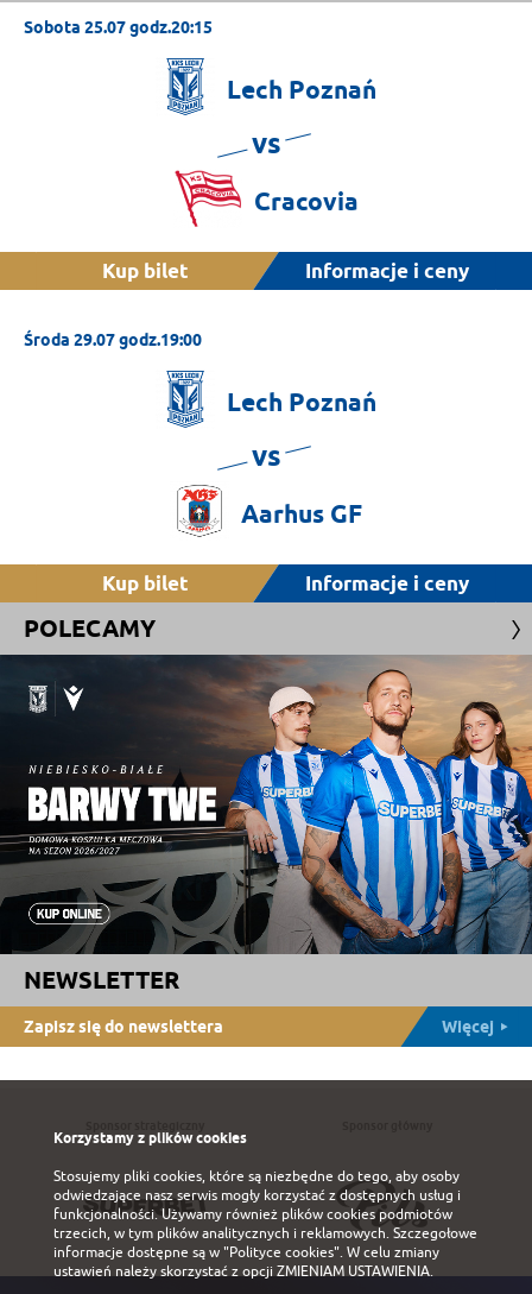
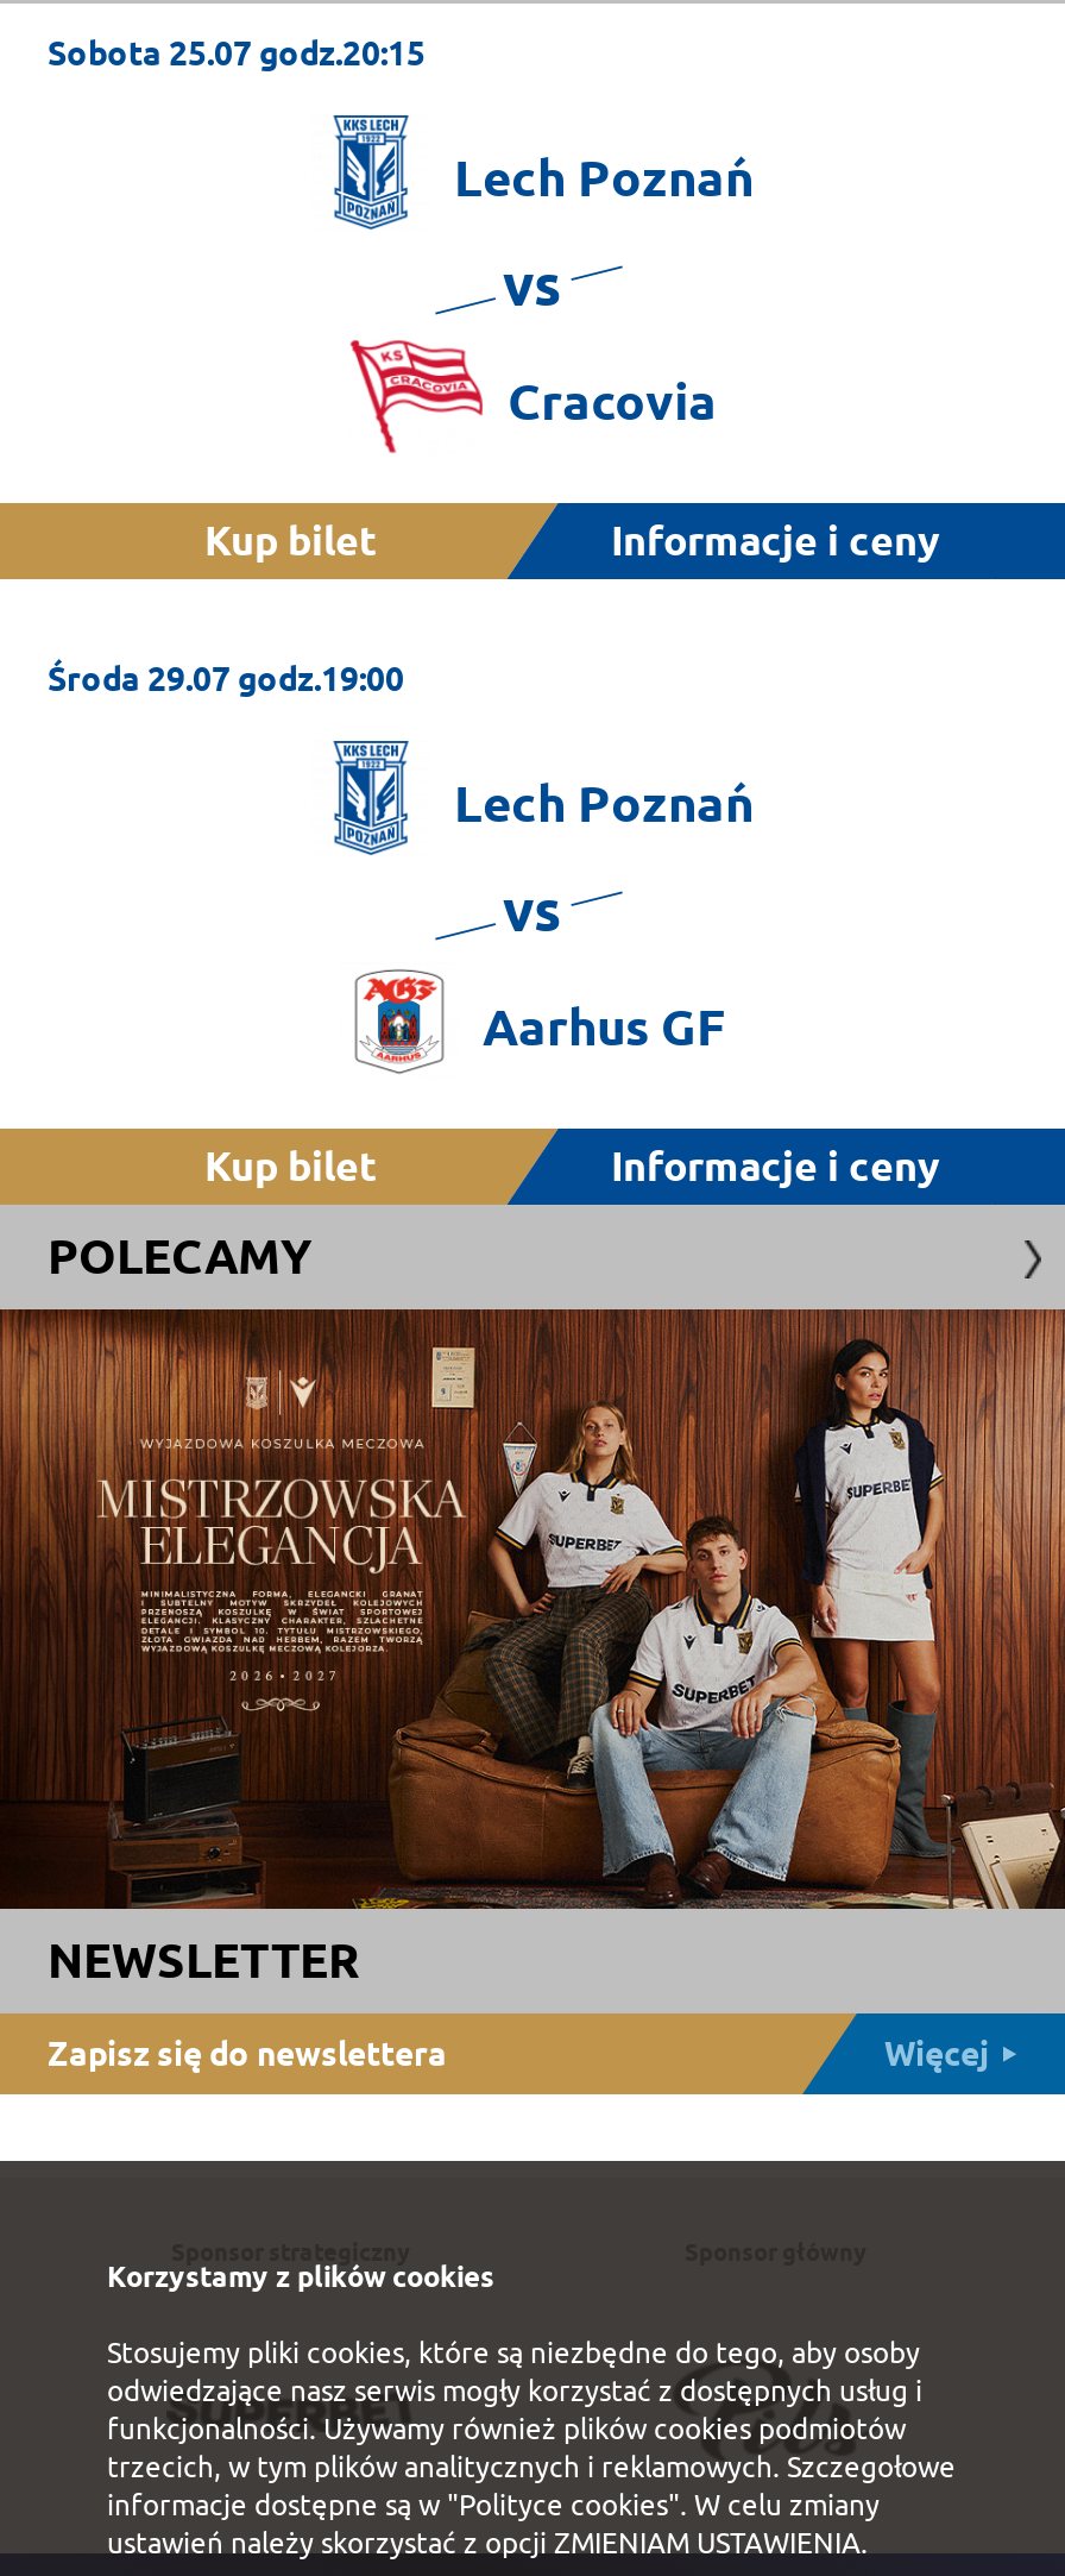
[4,655,528,955] [image] -> [7,1309,1058,1911] [image]

